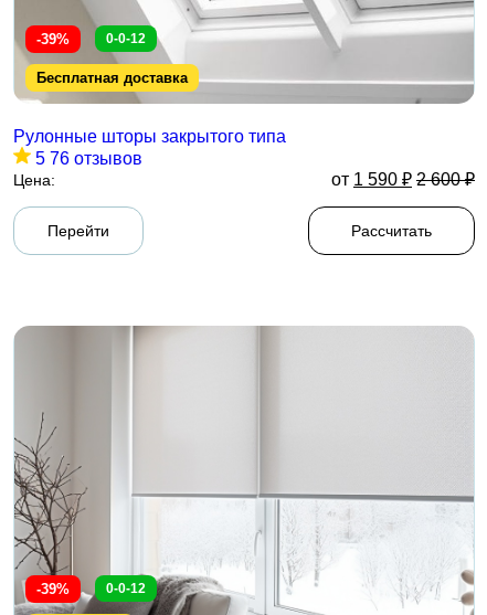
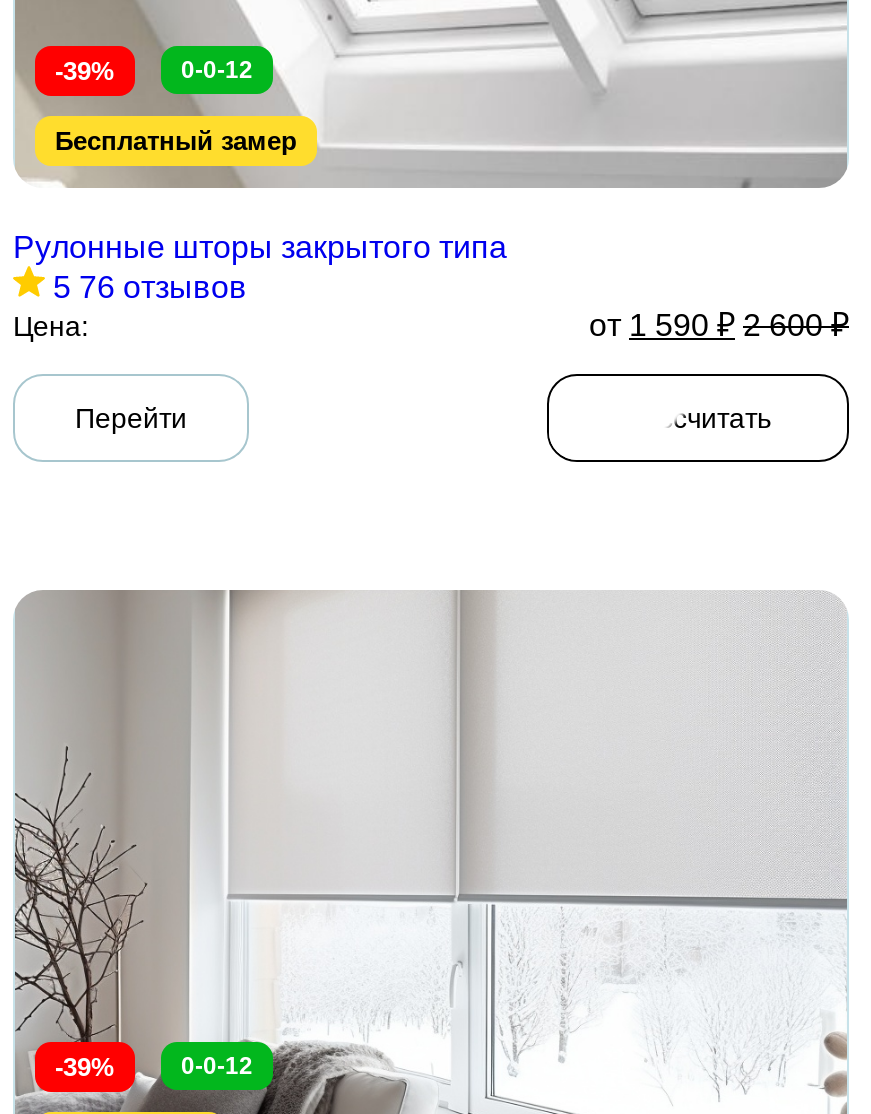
[36,70,188,86] Бесплатная доставка -> [55,126,297,156] Бесплатный замер

